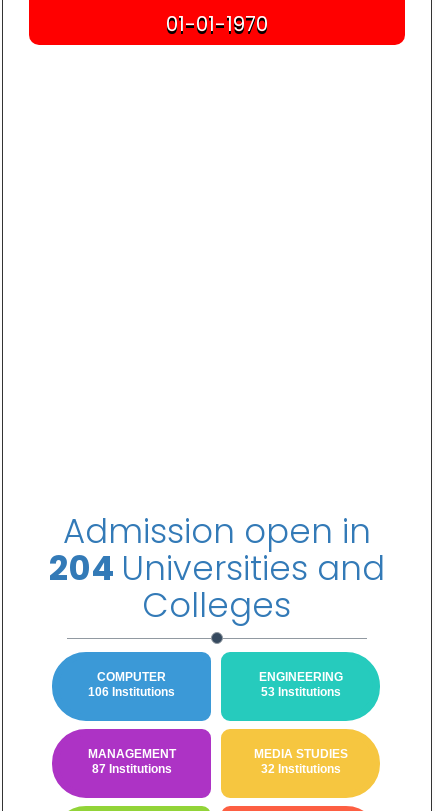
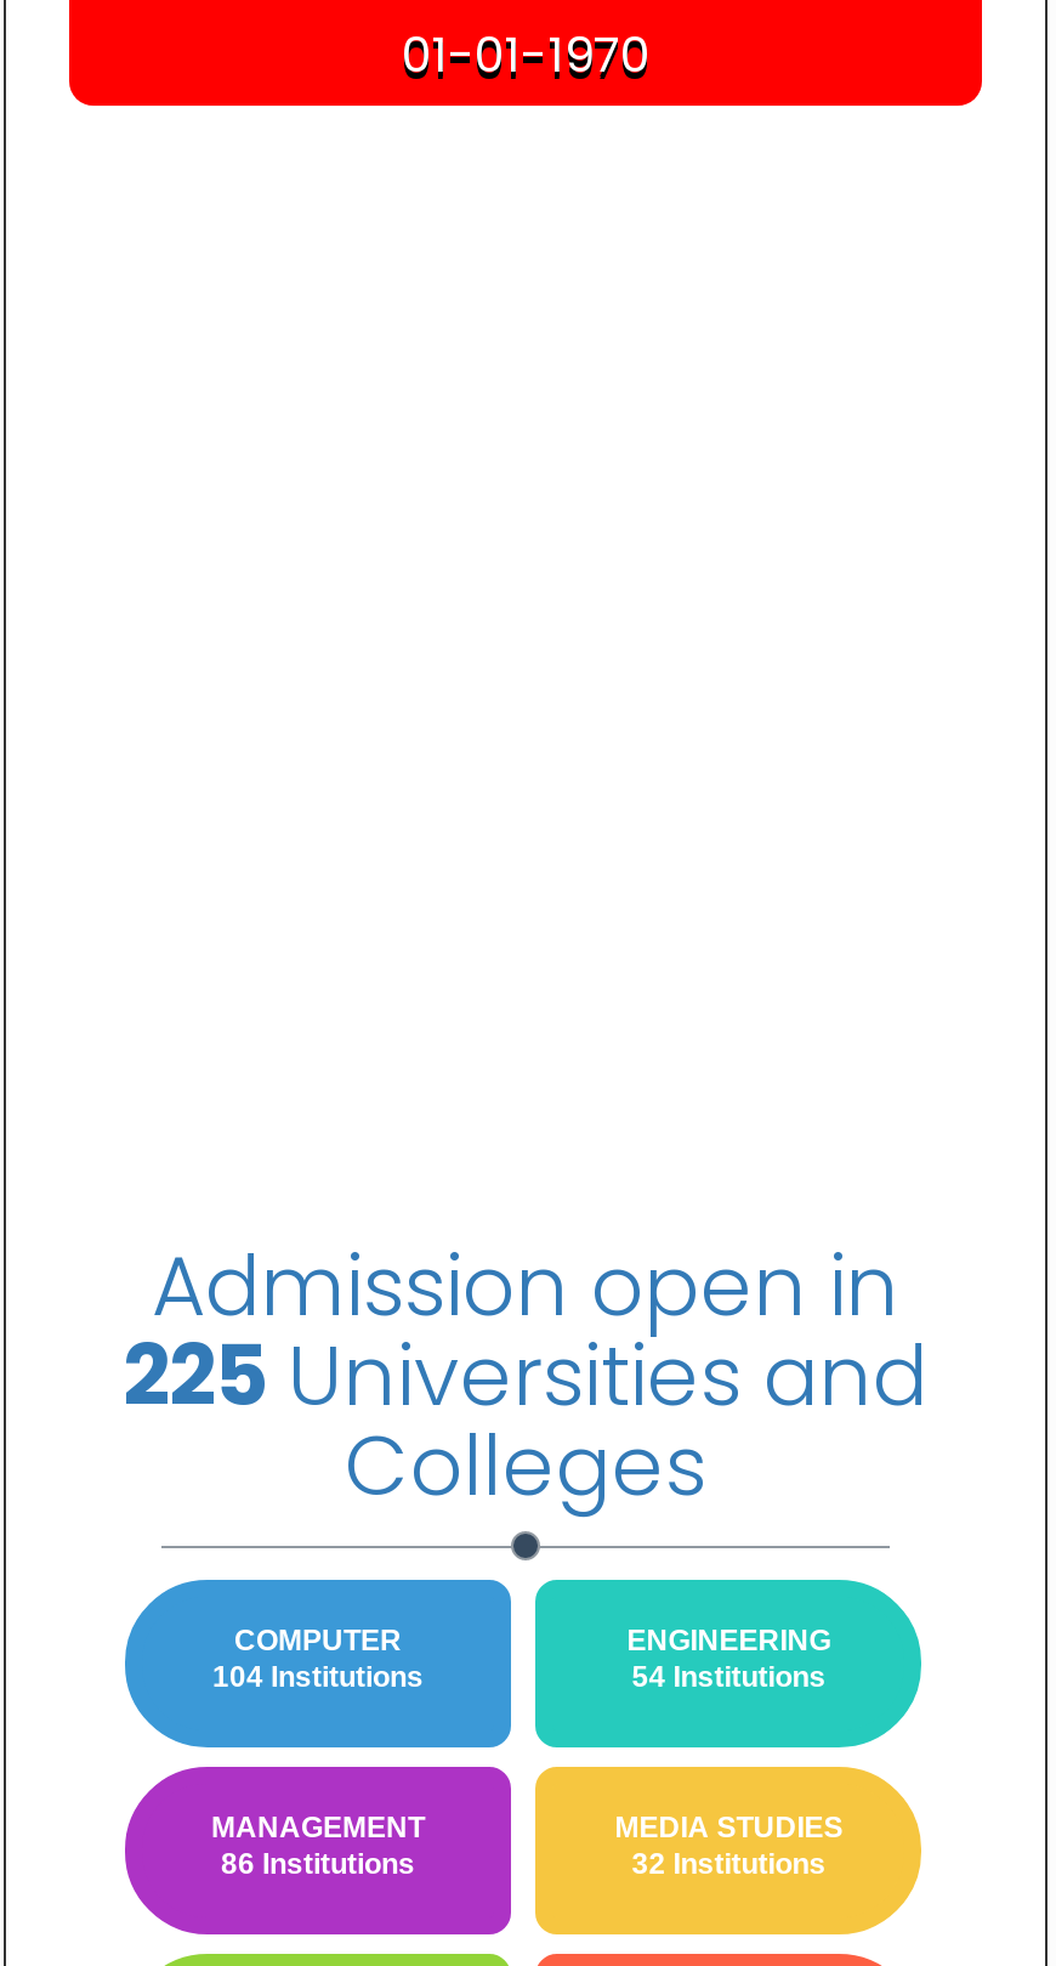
[49,544,385,592] 204 Universities and -> [123,1318,929,1435] 225 Universities and
[88,685,175,699] 106 Institutions -> [212,1660,424,1694] 104 Institutions
[261,685,341,699] 53 Institutions -> [632,1660,826,1694] 54 Institutions
[91,762,171,776] 87 Institutions -> [221,1847,415,1881] 86 Institutions

